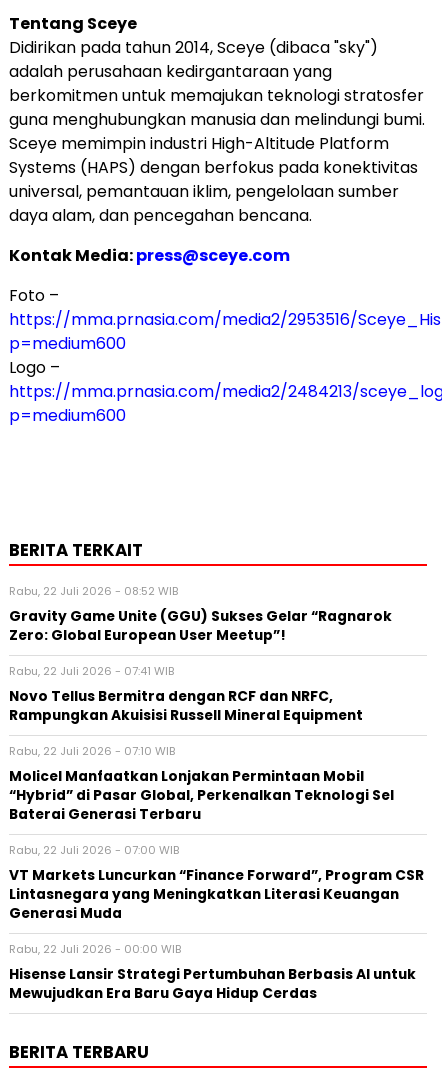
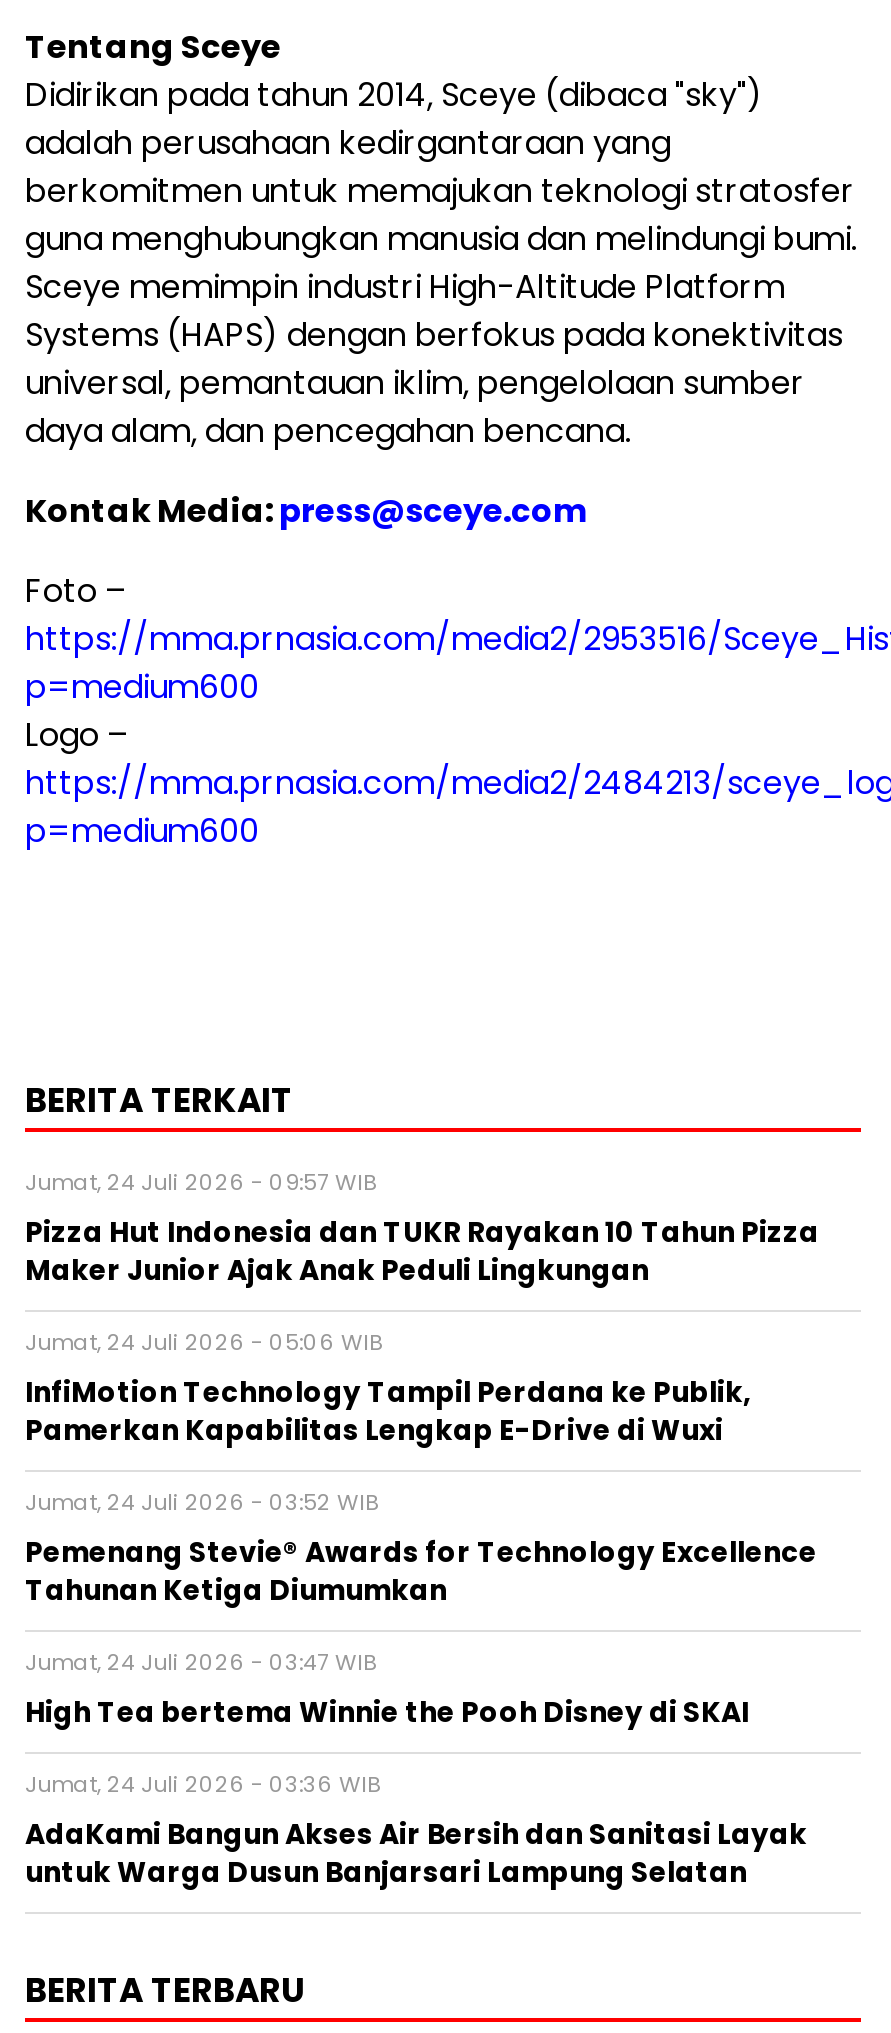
[9,583,392,645] Rabu, 22 Juli 2026 - 08:52 WIB | Gravity Game Unite (GGU) Sukses Gelar “Ragnarok | Zero: Global European User Meetup”! -> [25,1166,819,1290] Jumat, 24 Juli 2026 - 09:57 WIB | Pizza Hut Indonesia dan TUKR Rayakan 10 Tahun Pizza | Maker Junior Ajak Anak Peduli Lingkungan
[9,663,363,725] Rabu, 22 Juli 2026 - 07:41 WIB | Novo Tellus Bermitra dengan RCF dan NRFC, | Rampungkan Akuisisi Russell Mineral Equipment -> [25,1326,751,1450] Jumat, 24 Juli 2026 - 05:06 WIB | InfiMotion Technology Tampil Perdana ke Publik, | Pamerkan Kapabilitas Lengkap E-Drive di Wuxi
[9,743,394,824] Rabu, 22 Juli 2026 - 07:10 WIB | Molicel Manfaatkan Lonjakan Permintaan Mobil | “Hybrid” di Pasar Global, Perkenalkan Teknologi Sel | Baterai Generasi Terbaru -> [25,1486,817,1610] Jumat, 24 Juli 2026 - 03:52 WIB | Pemenang Stevie® Awards for Technology Excellence | Tahunan Ketiga Diumumkan
[9,842,424,923] Rabu, 22 Juli 2026 - 07:00 WIB | VT Markets Luncurkan “Finance Forward”, Program CSR | Lintasnegara yang Meningkatkan Literasi Keuangan | Generasi Muda -> [25,1646,749,1732] Jumat, 24 Juli 2026 - 03:47 WIB | High Tea bertema Winnie the Pooh Disney di SKAI
[9,941,416,1003] Rabu, 22 Juli 2026 - 00:00 WIB | Hisense Lansir Strategi Pertumbuhan Berbasis AI untuk | Mewujudkan Era Baru Gaya Hidup Cerdas -> [25,1768,807,1892] Jumat, 24 Juli 2026 - 03:36 WIB | AdaKami Bangun Akses Air Bersih dan Sanitasi Layak | untuk Warga Dusun Banjarsari Lampung Selatan

